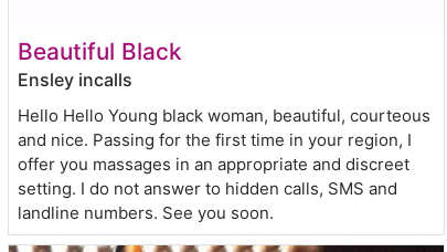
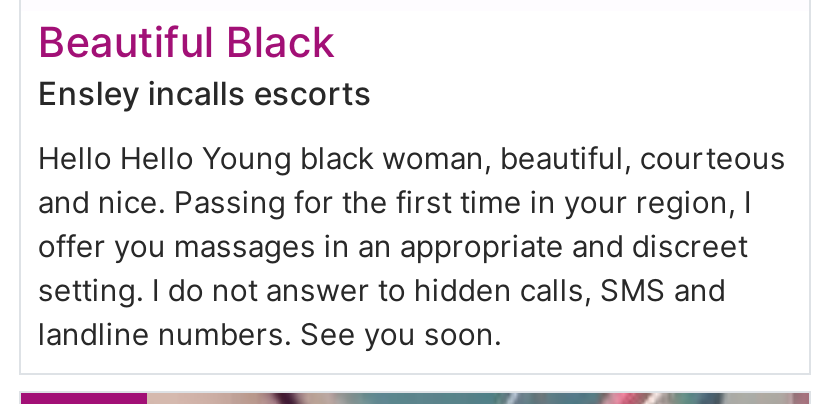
[18,69,133,91] Ensley incalls -> [38,73,372,113] Ensley incalls escorts

